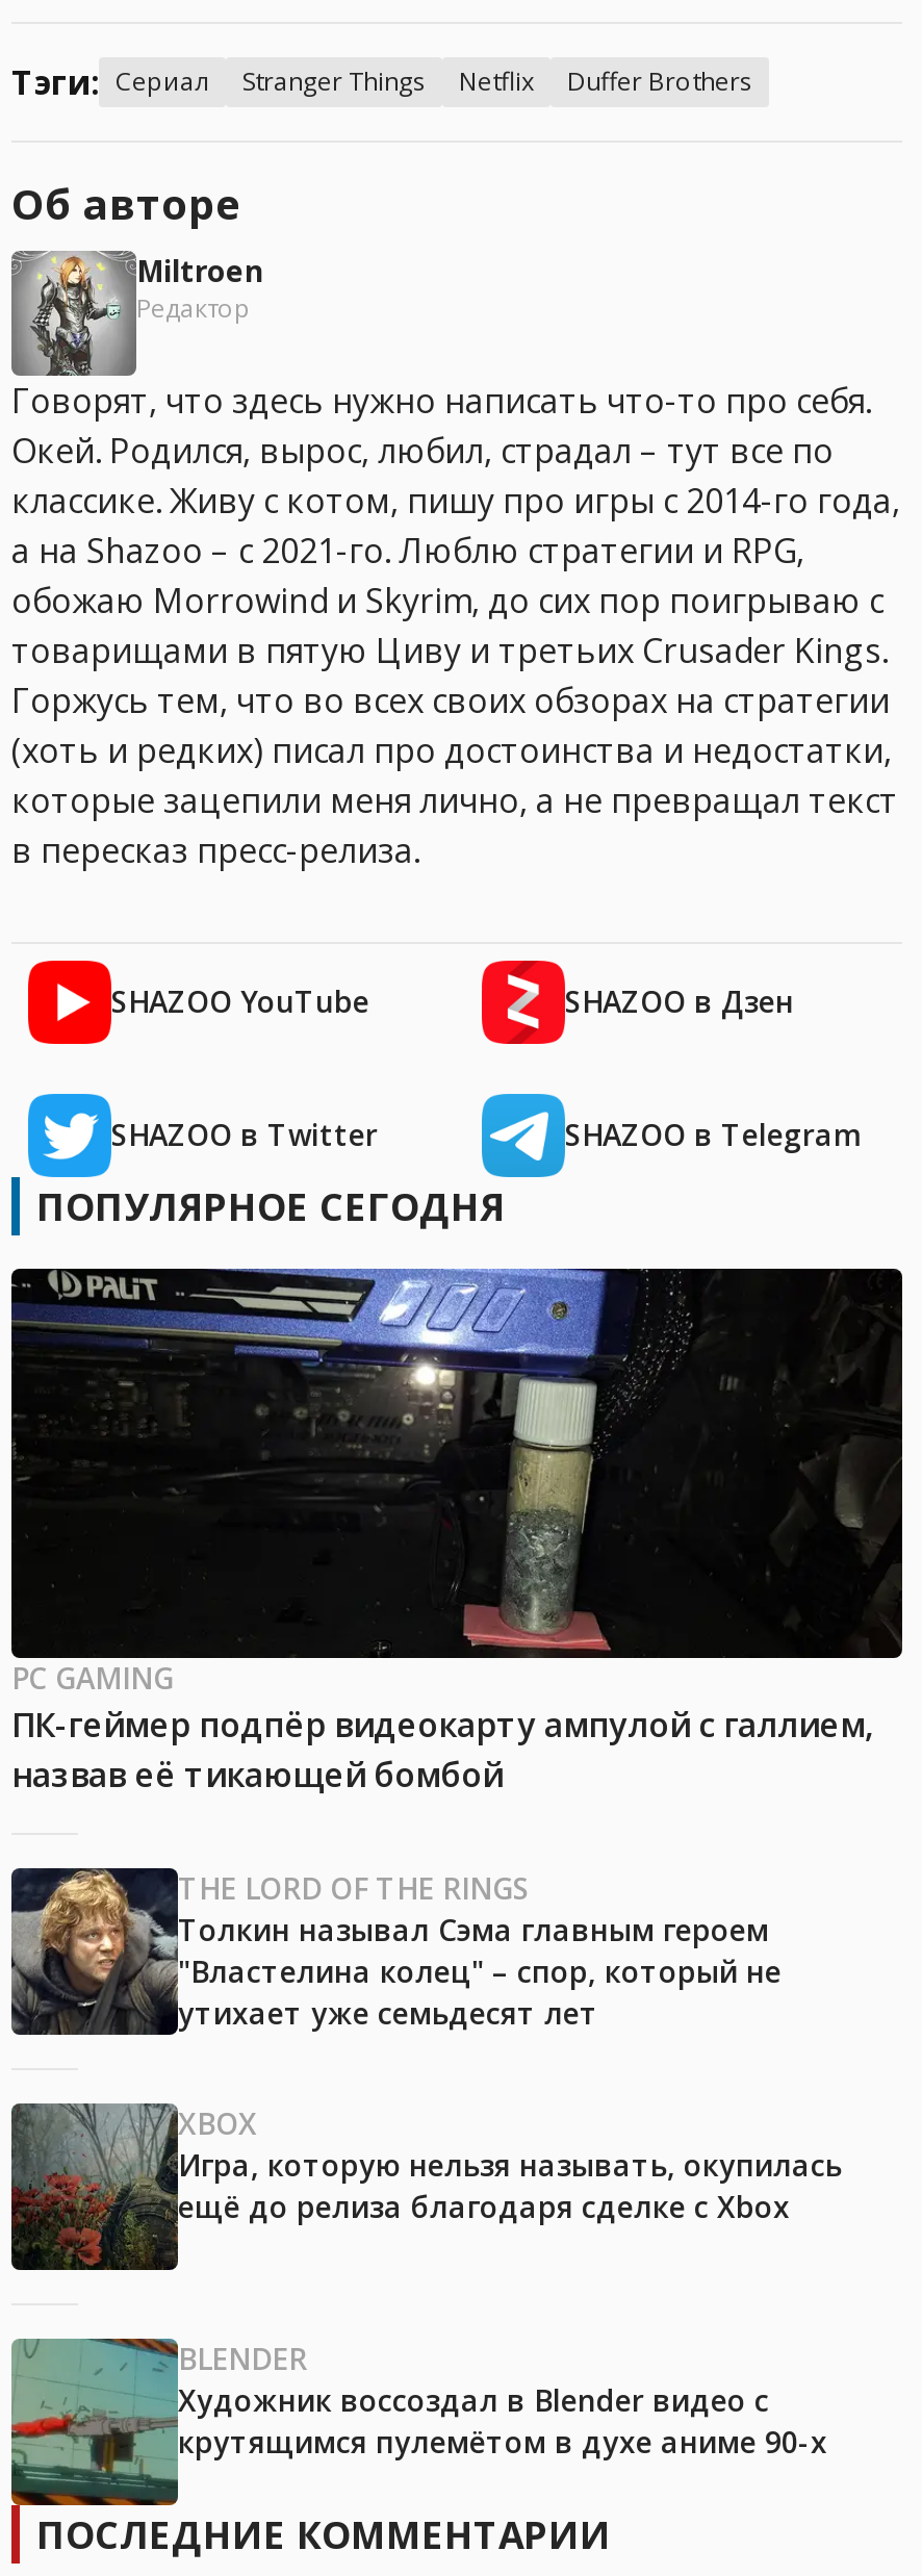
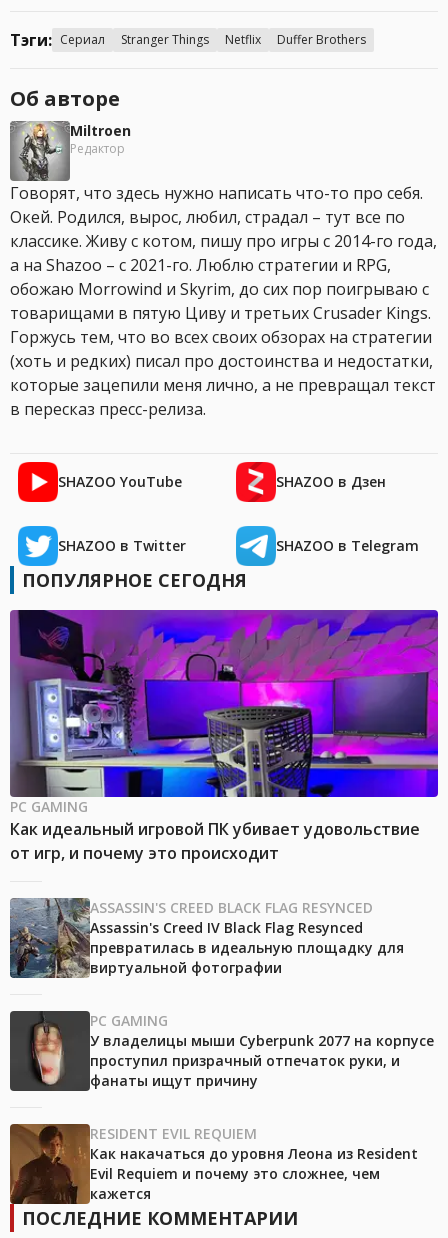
[9,1267,904,1799] [image] | ПК-геймер подпёр видеокарту ампулой с галлием, | назвав её тикающей бомбой -> [9,609,439,864] [image] | Как идеальный игровой ПК убивает удовольствие | от игр, и почему это происходит
[11,1868,782,2037] [image] | THE LORD OF THE RINGS | Толкин называл Сэма главным героем | "Властелина колец" – спор, который не | утихает уже семьдесят лет -> [10,898,404,979] [image] | ASSASSIN'S CREED BLACK FLAG RESYNCED | Assassin's Creed IV Black Flag Resynced | превратилась в идеальную площадку для | виртуальной фотографии
[11,2103,842,2270] [image] | XBOX | Игра, которую нельзя называть, окупилась | ещё до релиза благодаря сделке с Xbox -> [10,1011,434,1091] [image] | PC GAMING | У владелицы мыши Cyberpunk 2077 на корпусе | проступил призрачный отпечаток руки, и | фанаты ищут причину
[9,2339,827,2507] [image] | BLENDER | Художник воссоздал в Blender видео с | крутящимся пулемётом в духе аниме 90-х -> [9,1124,418,1205] [image] | RESIDENT EVIL REQUIEM | Как накачаться до уровня Леона из Resident | Evil Requiem и почему это сложнее, чем | кажется

